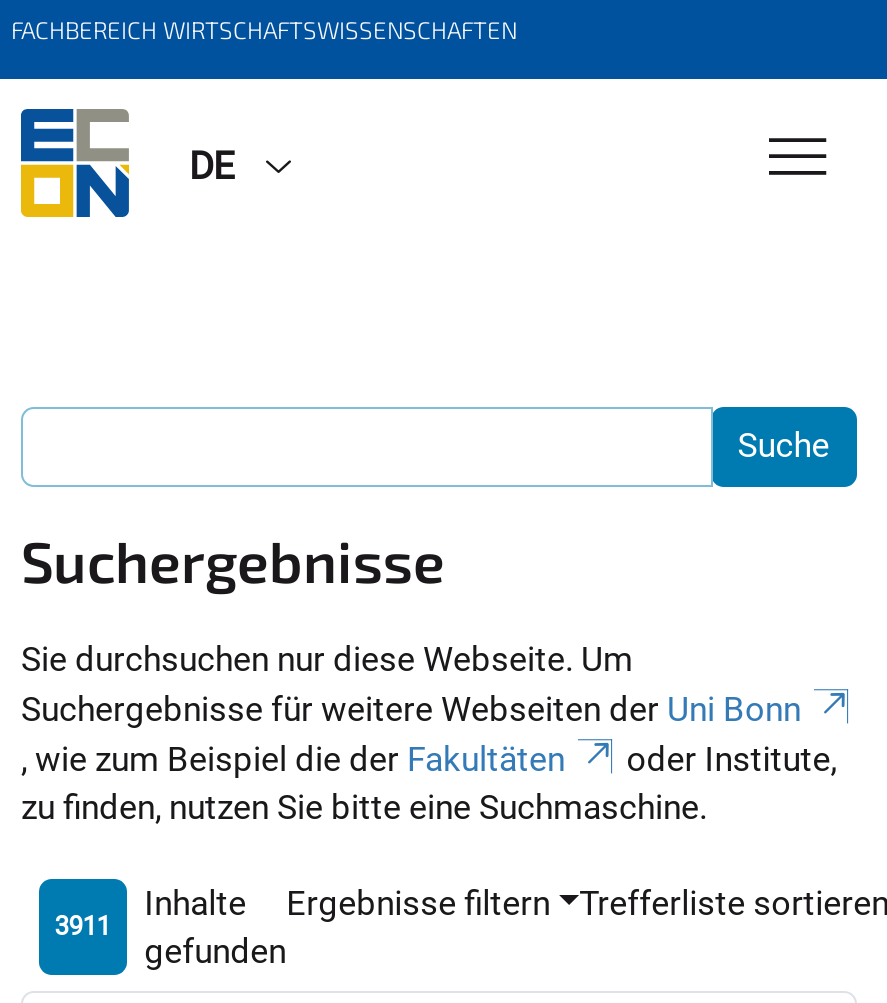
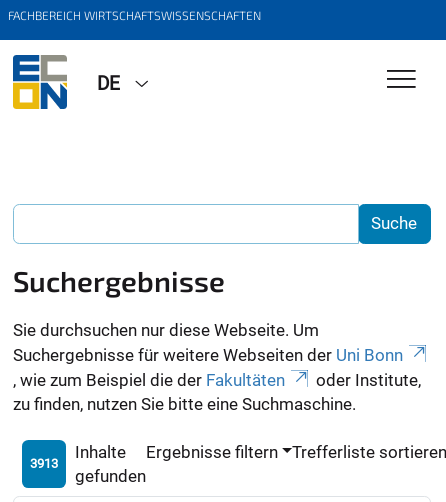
[55,911,111,941] 3911 -> [30,456,58,471] 3913

